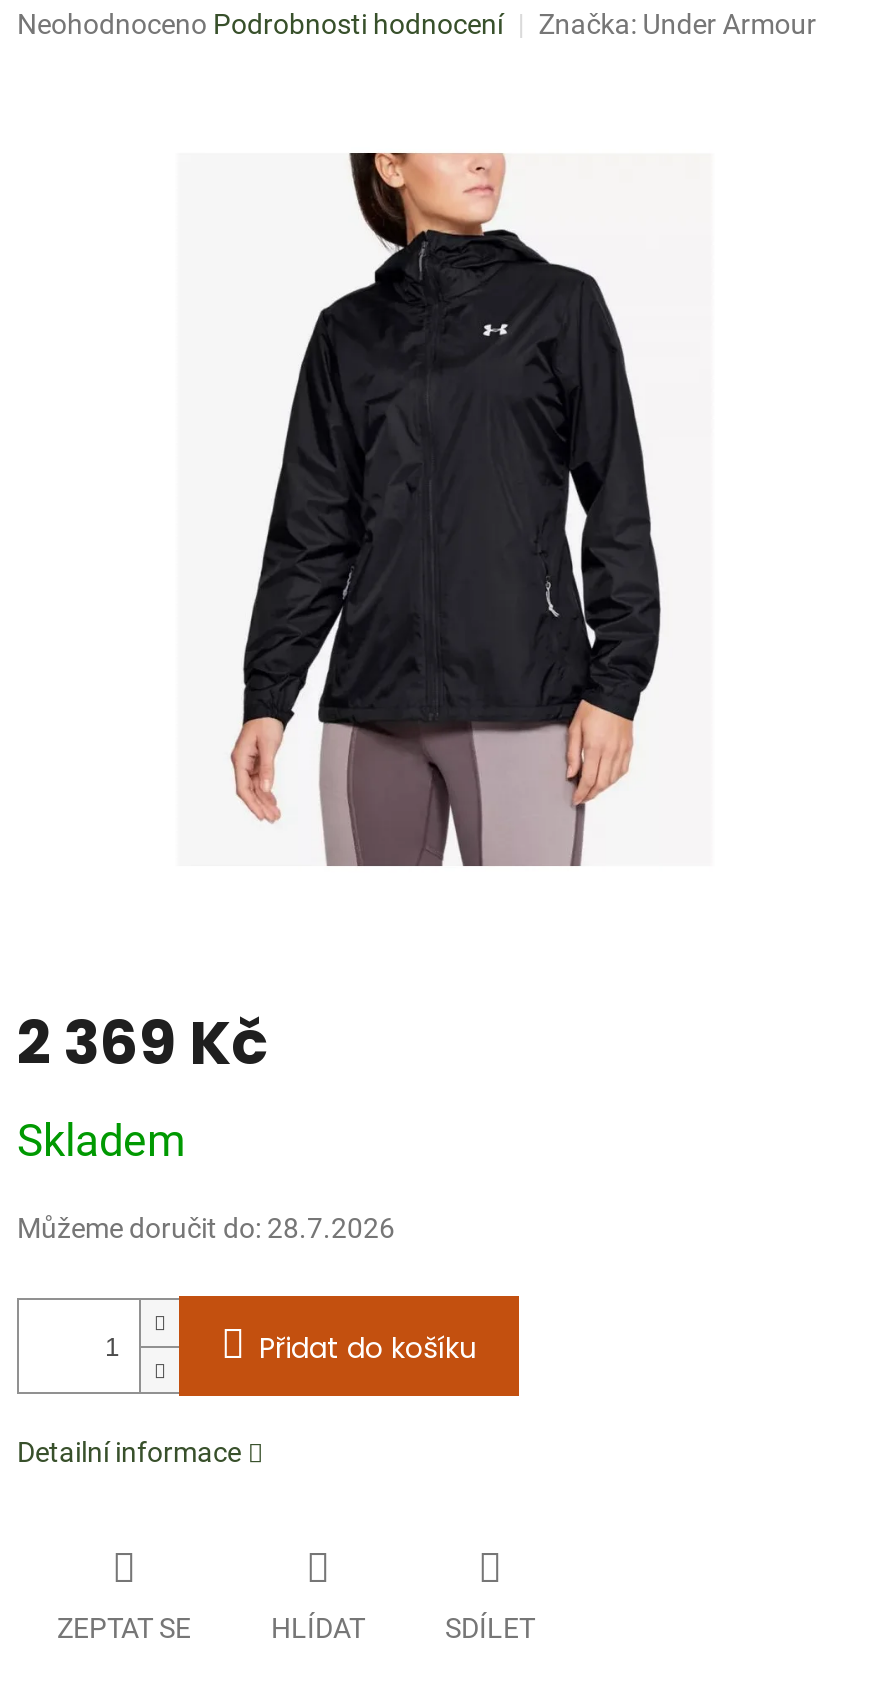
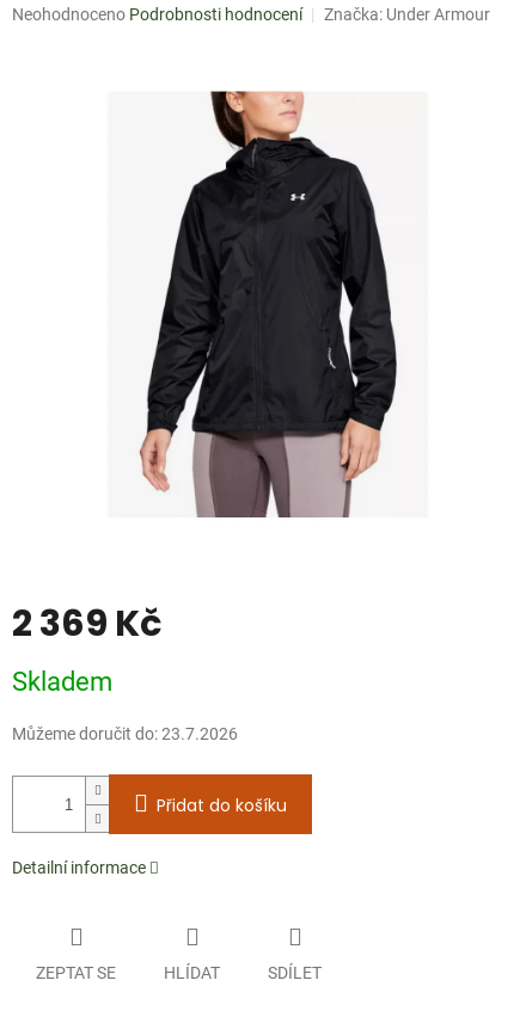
[17,1213,395,1245] Můžeme doručit do: 28.7.2026 -> [12,725,238,744] Můžeme doručit do: 23.7.2026

